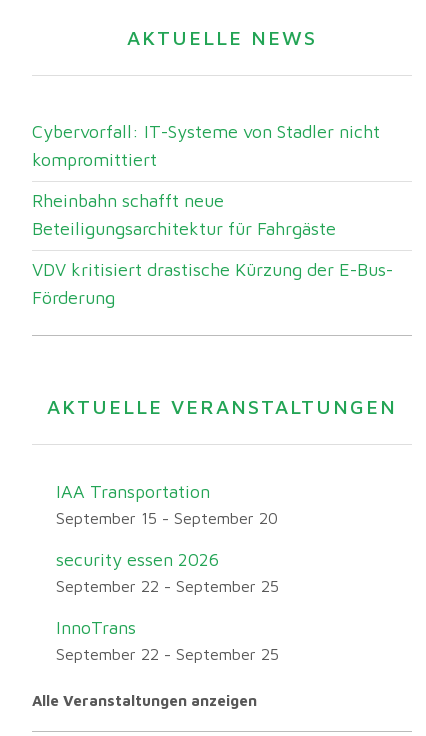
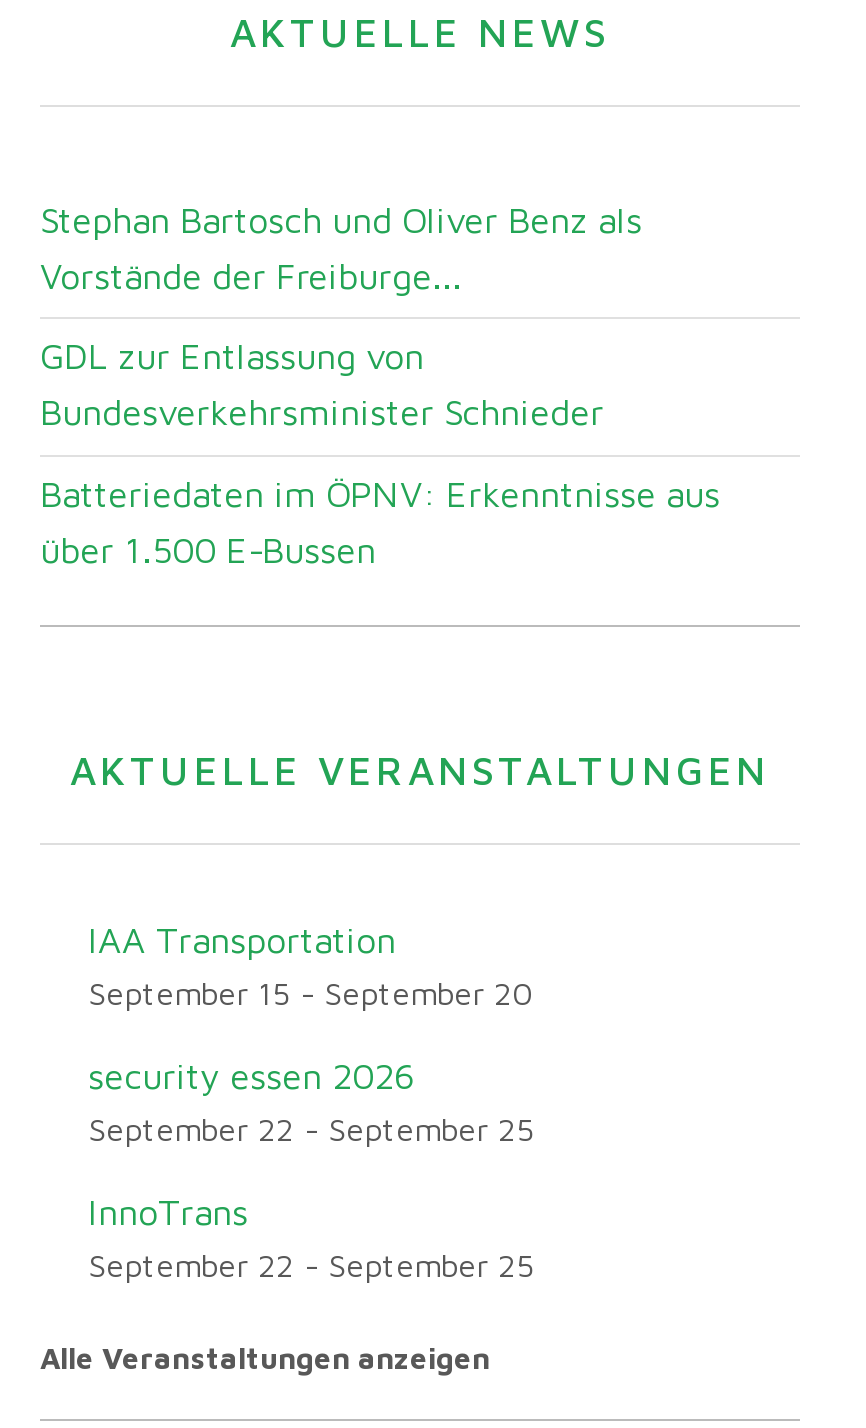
[32,121,380,170] Cybervorfall: IT-Systeme von Stadler nicht | kompromittiert -> [40,198,642,296] Stephan Bartosch und Oliver Benz als | Vorstände der Freiburge...
[32,190,336,239] Rheinbahn schafft neue | Beteiligungsarchitektur für Fahrgäste -> [40,336,604,434] GDL zur Entlassung von | Bundesverkehrsminister Schnieder
[32,259,393,308] VDV kritisiert drastische Kürzung der E-Bus- | Förderung -> [40,473,720,571] Batteriedaten im ÖPNV: Erkenntnisse aus | über 1.500 E-Bussen

